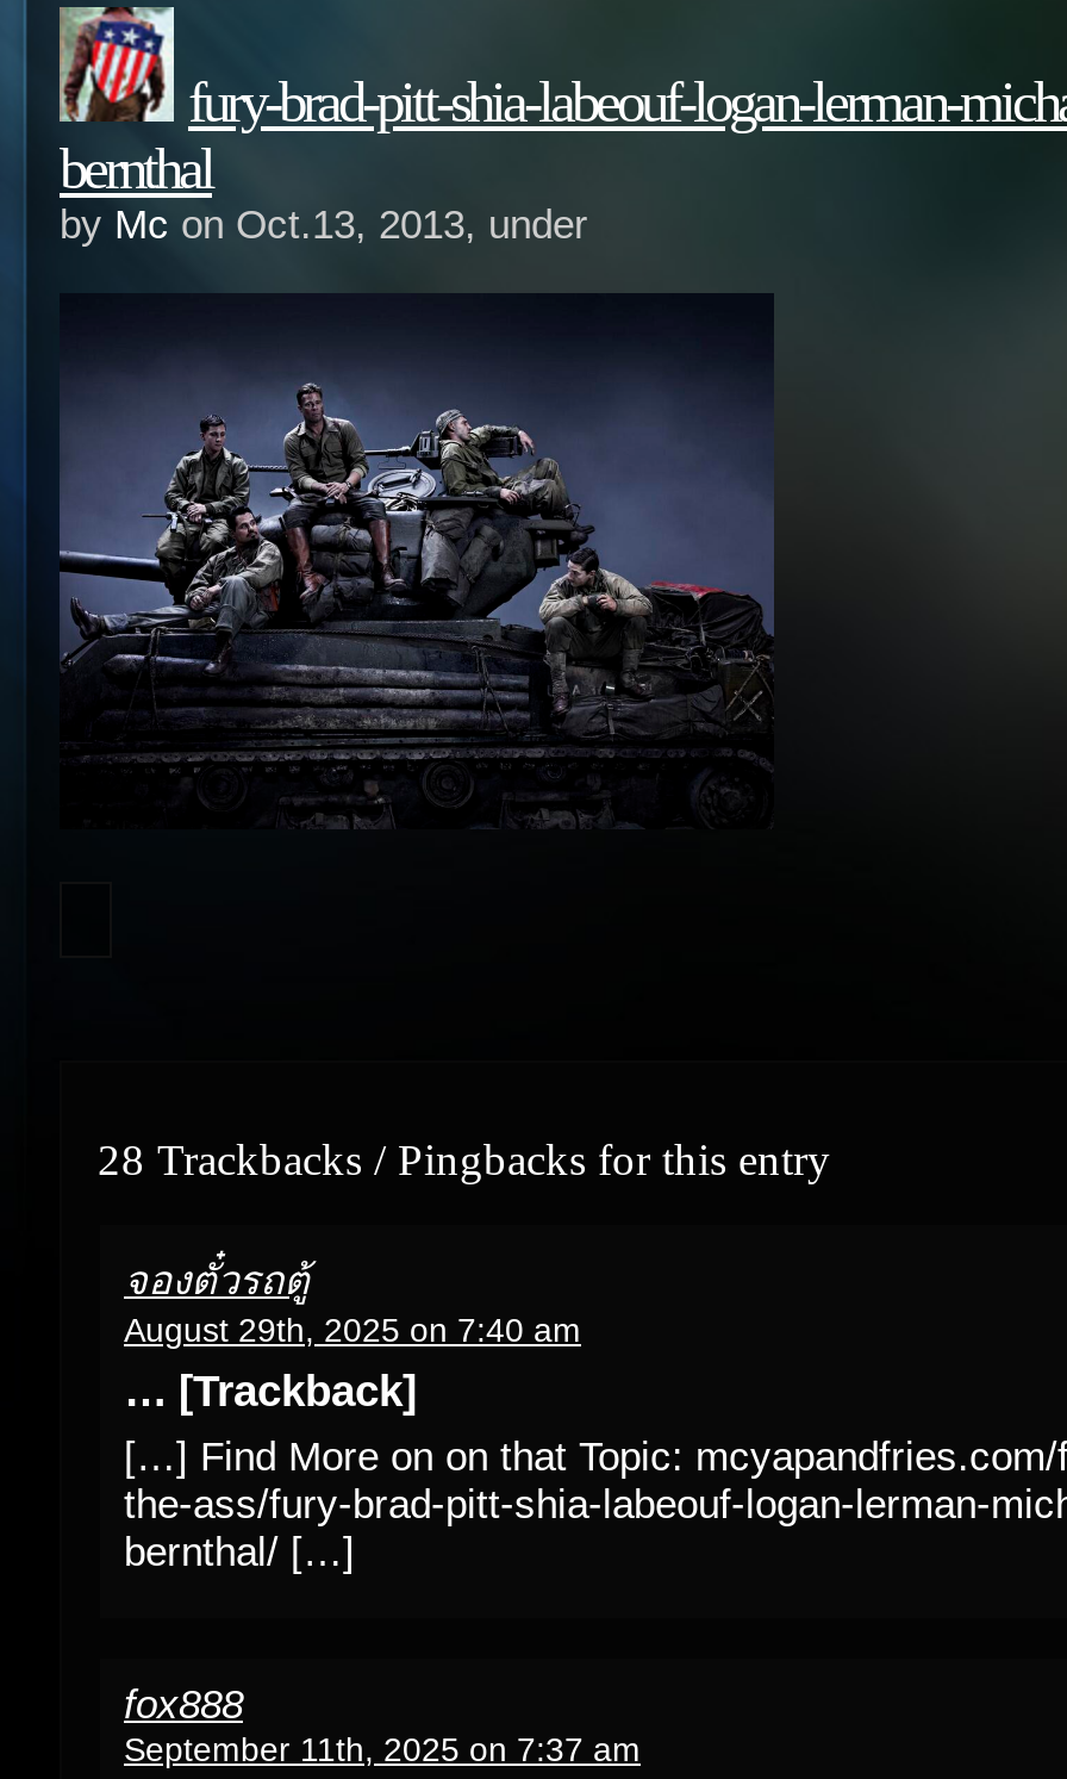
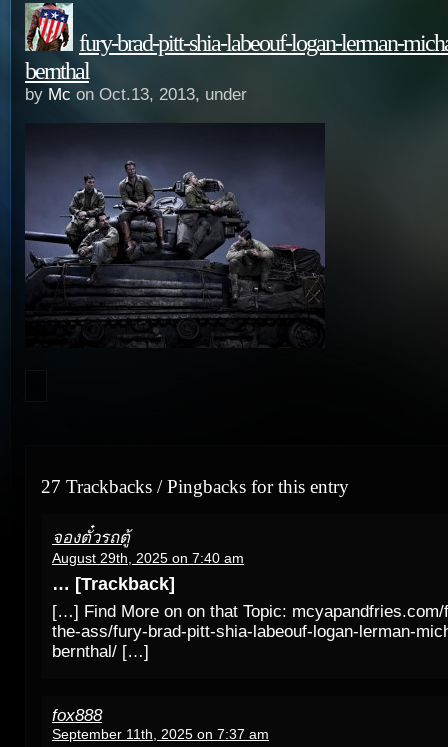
[98,1134,831,1184] 28 Trackbacks / Pingbacks for this entry -> [41,476,349,497] 27 Trackbacks / Pingbacks for this entry

